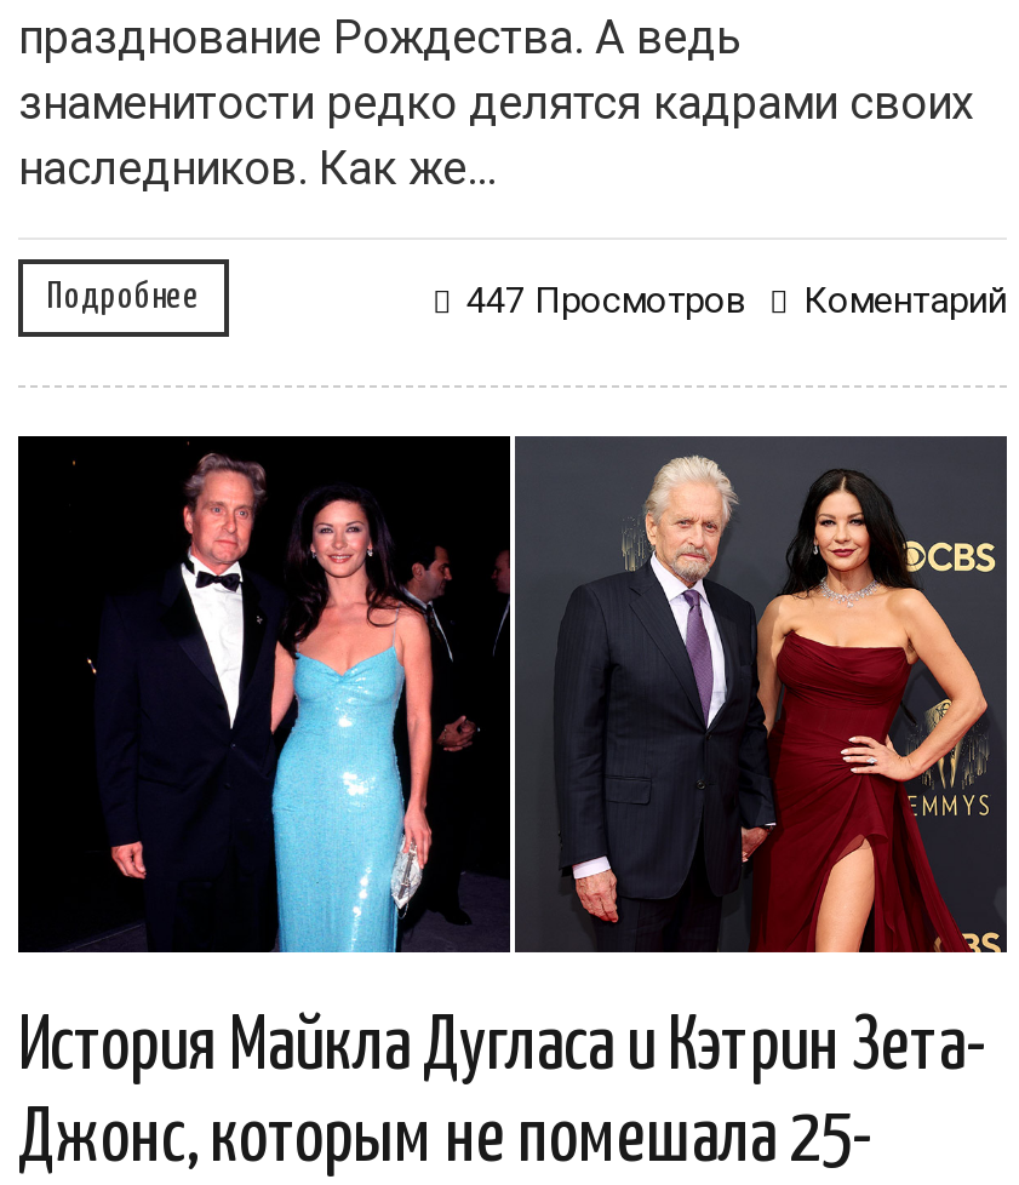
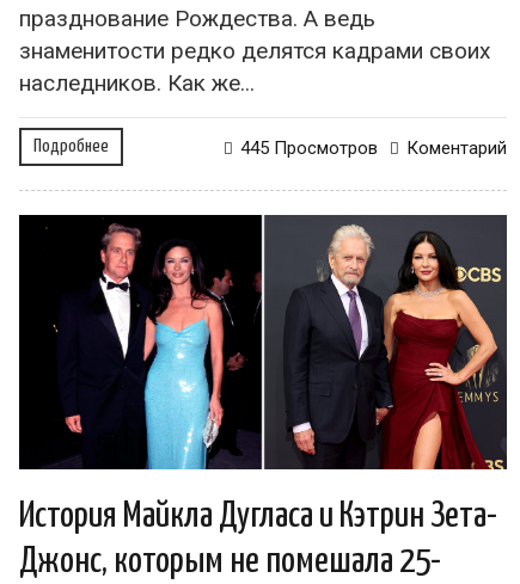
[466,277,1007,321] 447 Просмотров Коментарий -> [240,137,507,158] 445 Просмотров Коментарий

